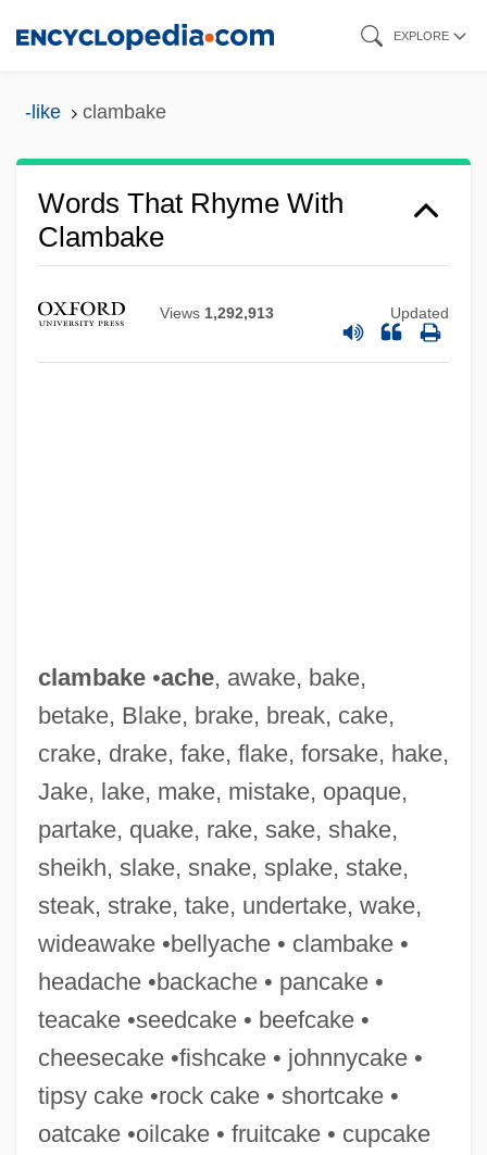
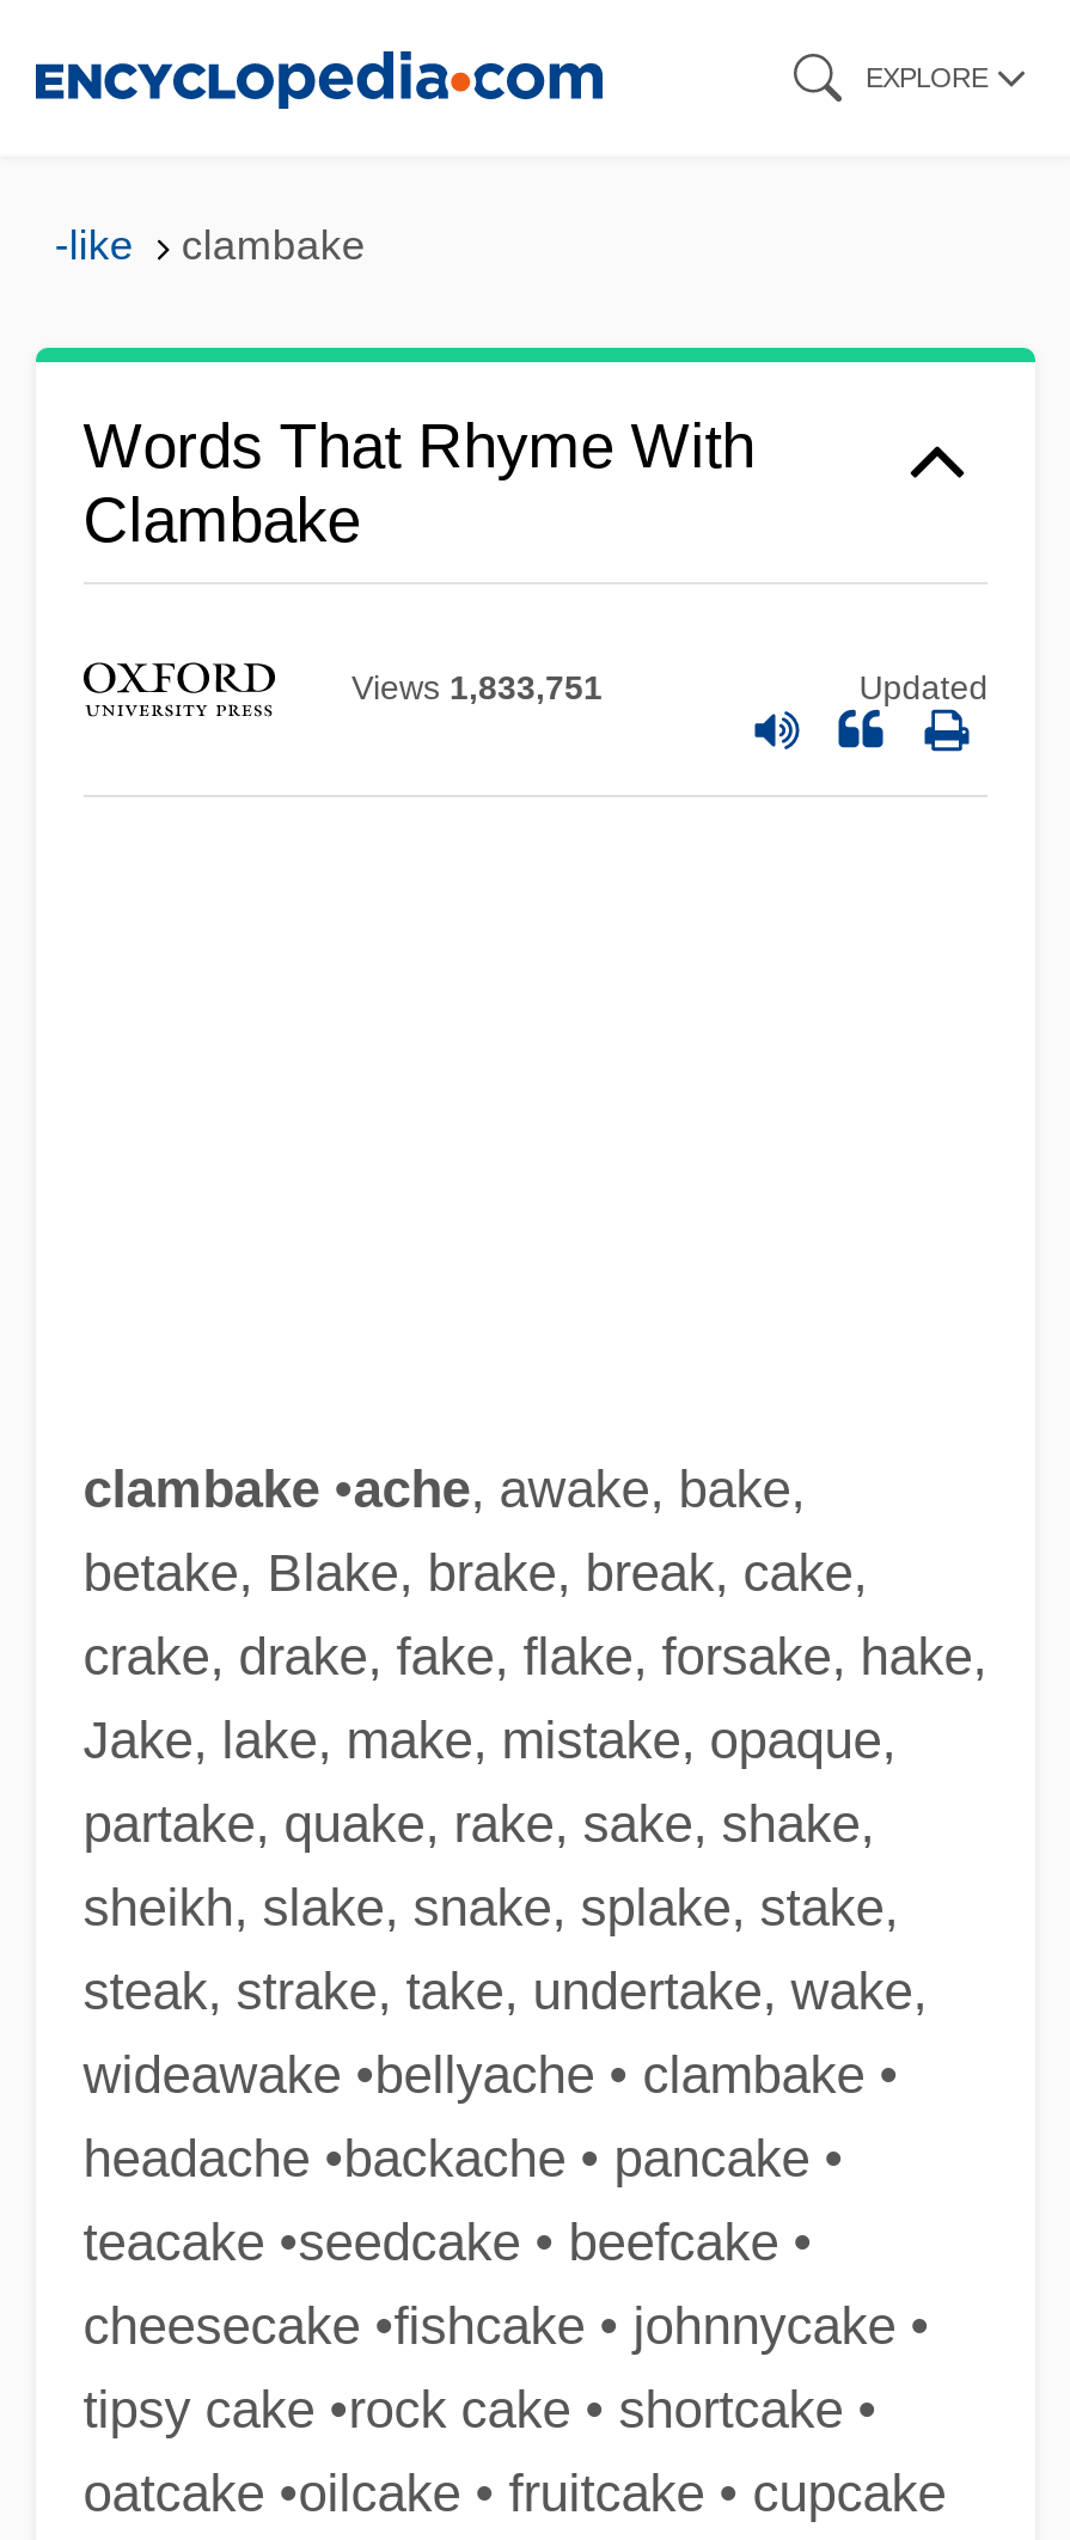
[160,305,274,322] Views 1,292,913 -> [351,669,603,708] Views 1,833,751

